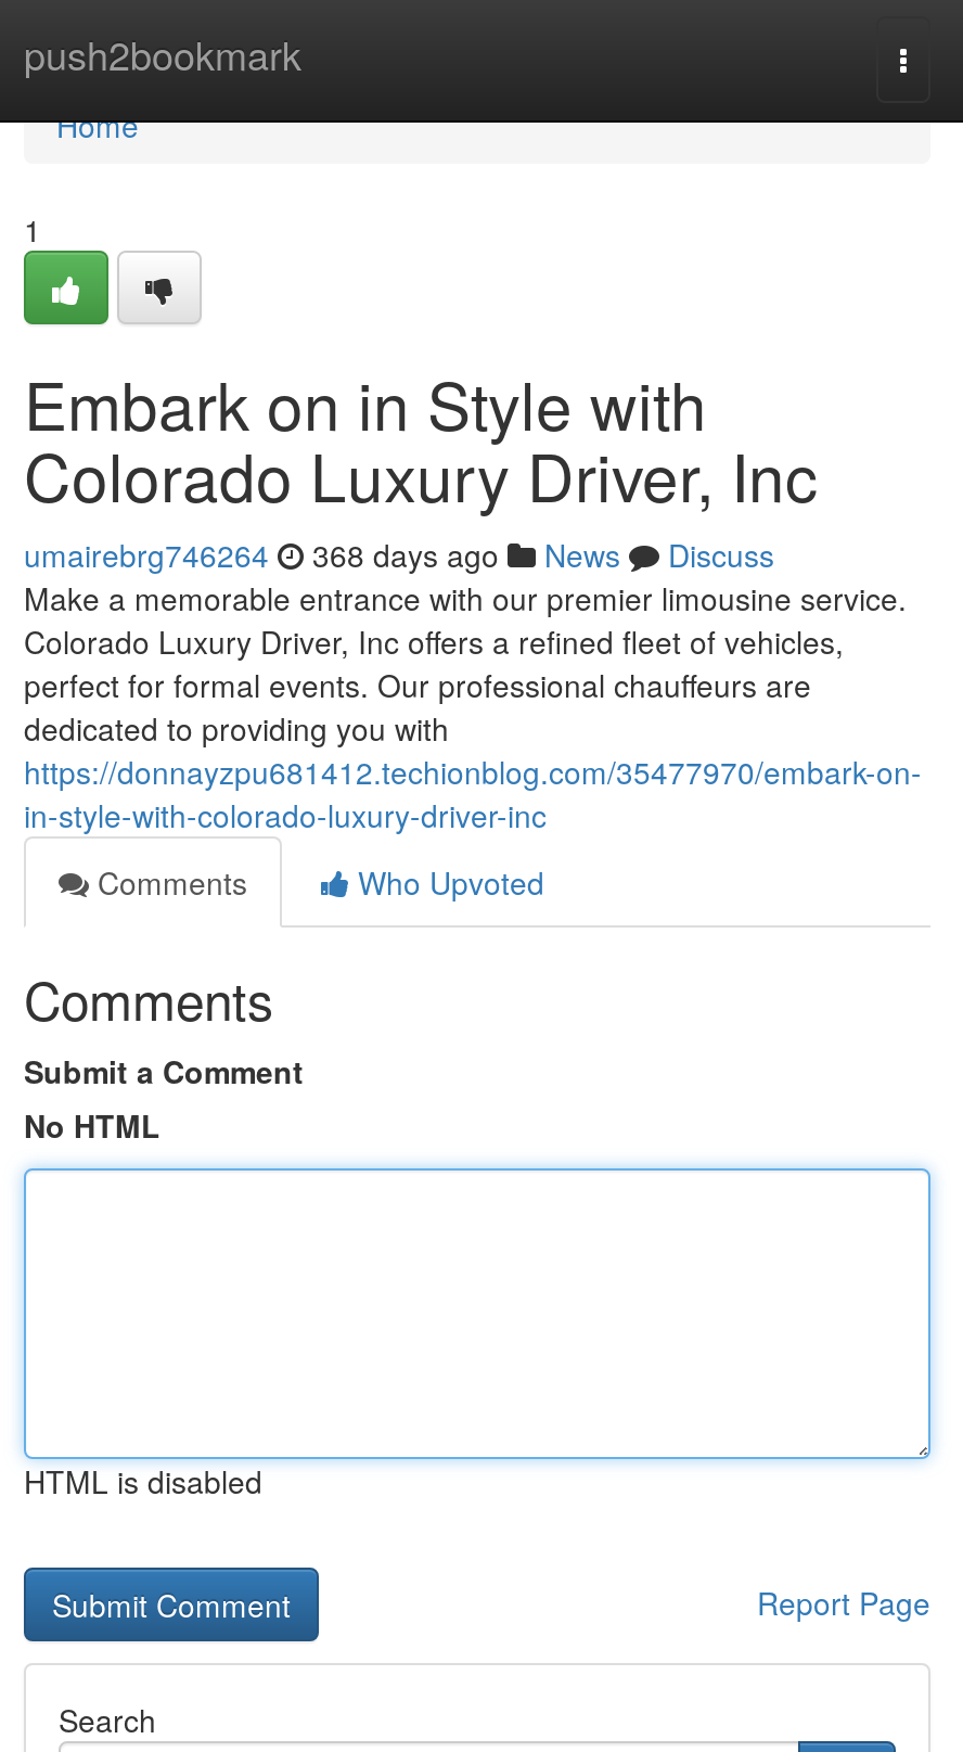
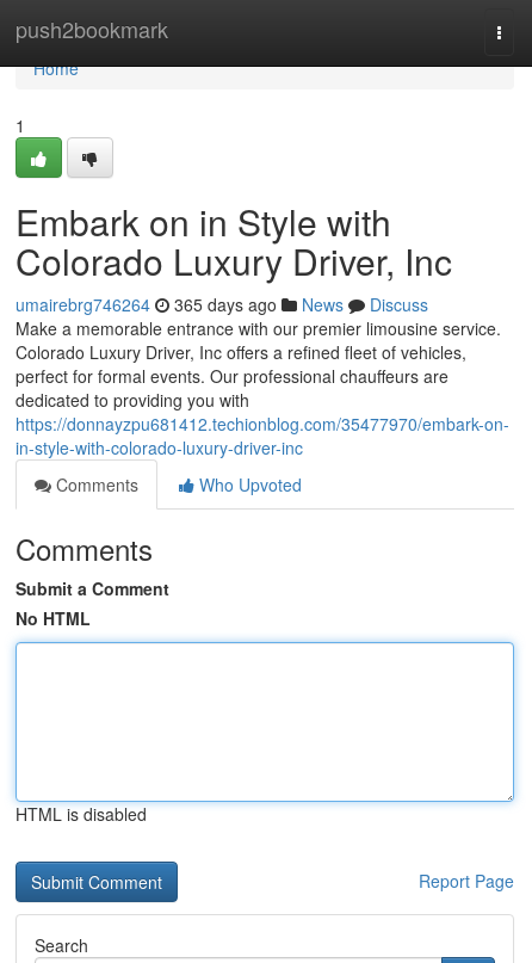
[24,533,774,576] umairebrg746264 368 days ago News Discuss -> [16,292,428,316] umairebrg746264 365 days ago News Discuss

